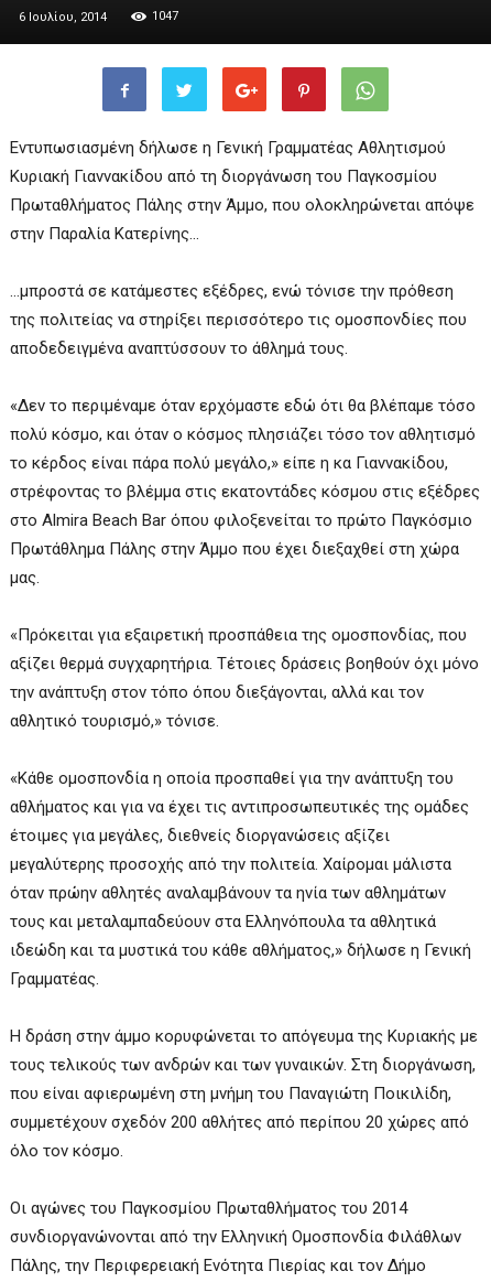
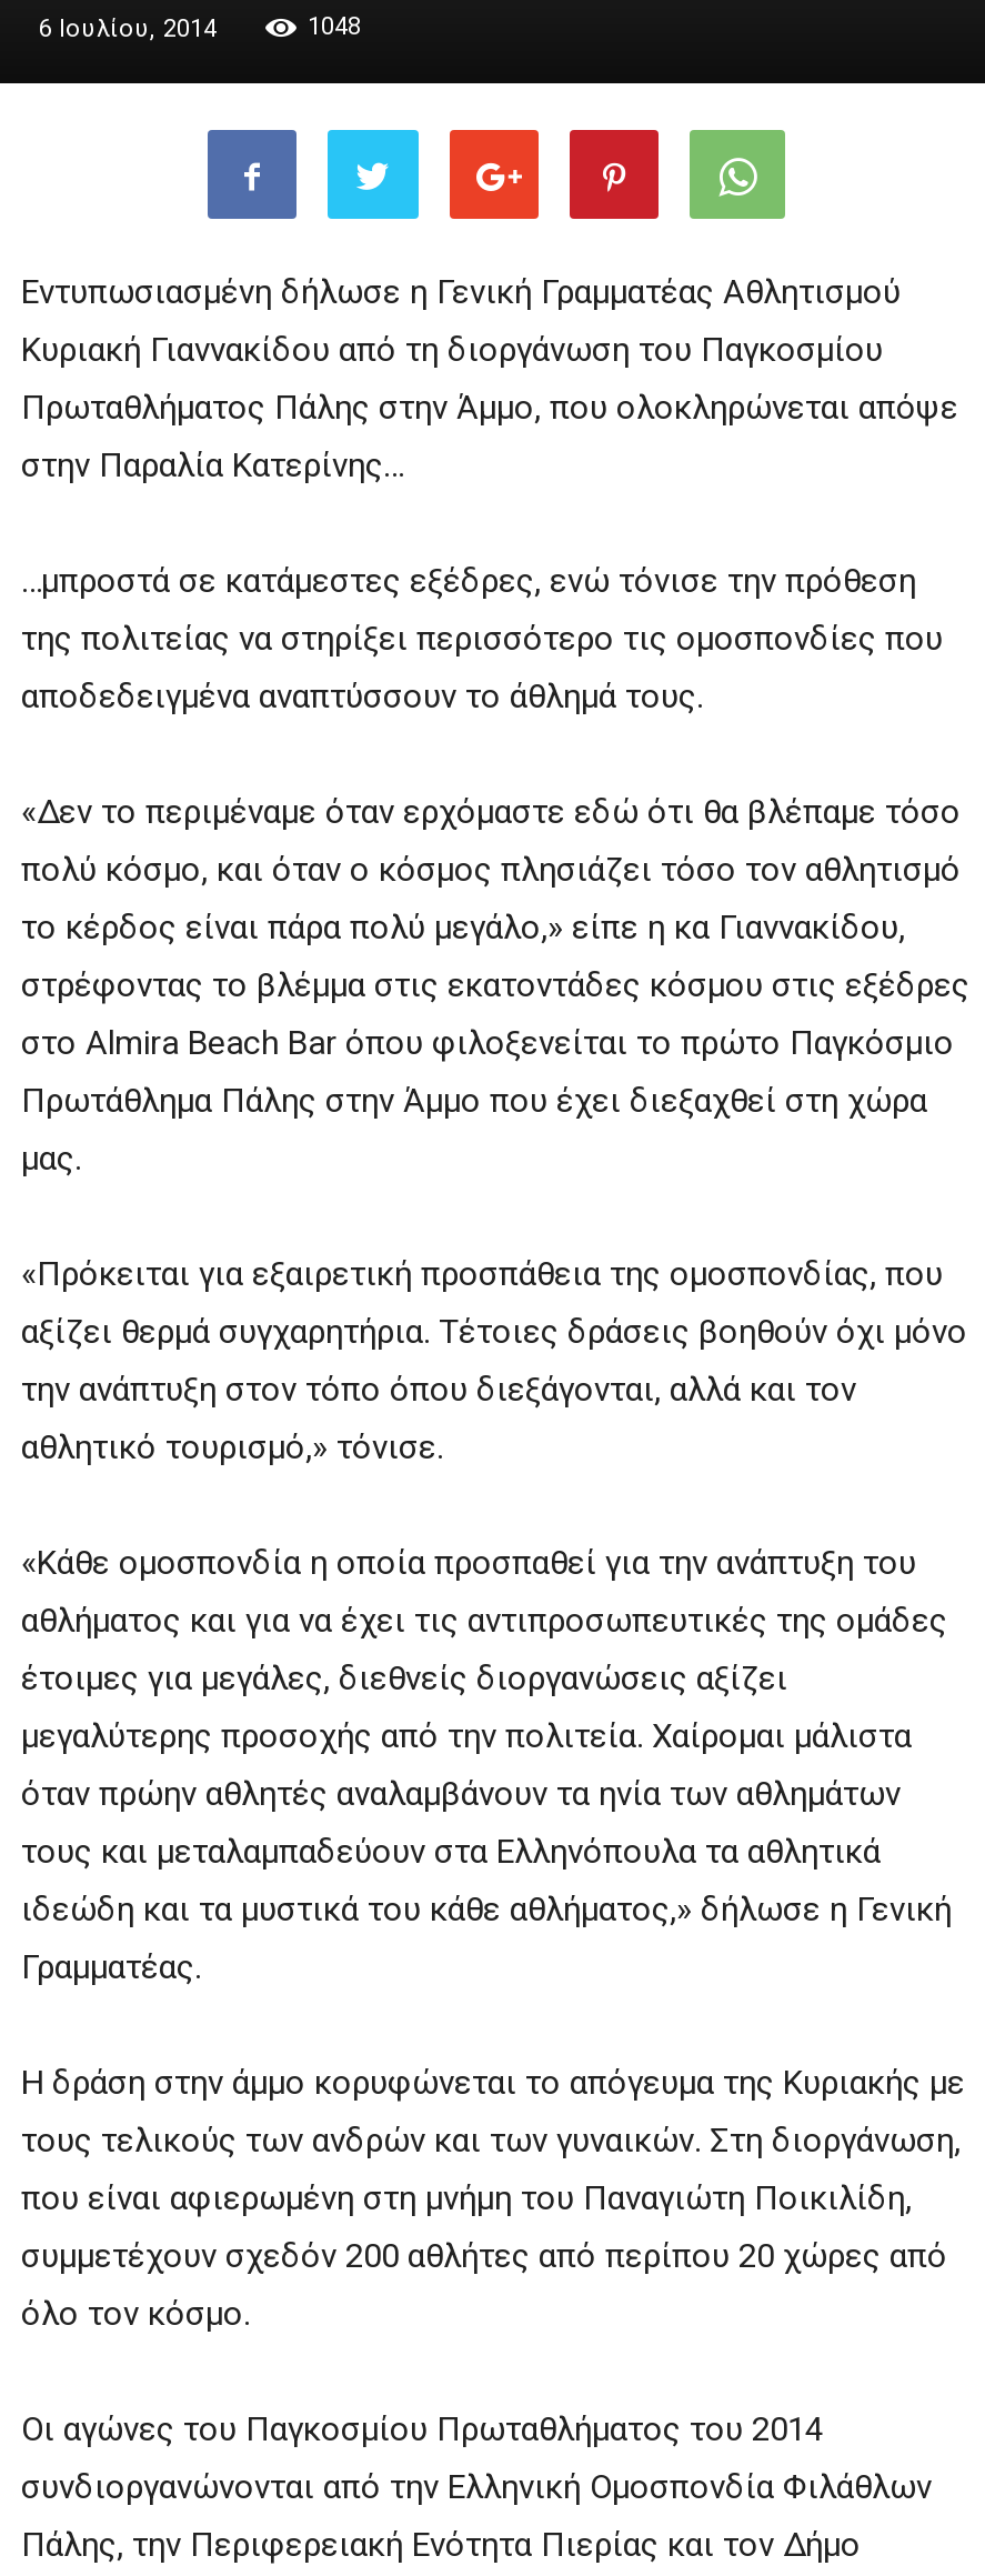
[152,9,178,23] 1047 -> [308,12,361,41] 1048

